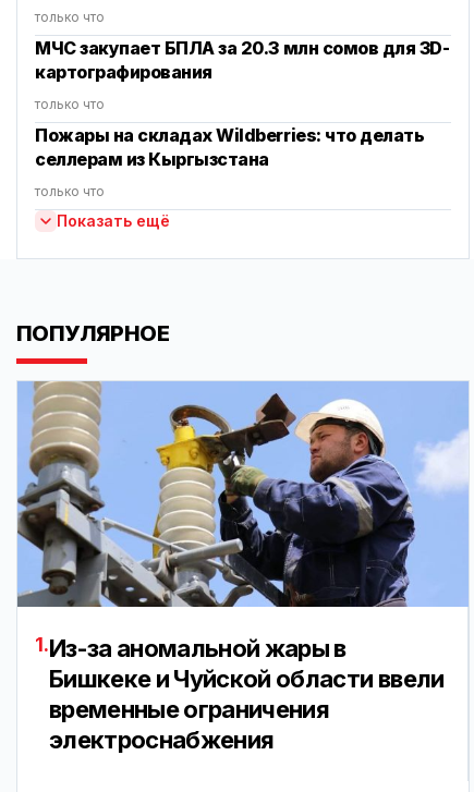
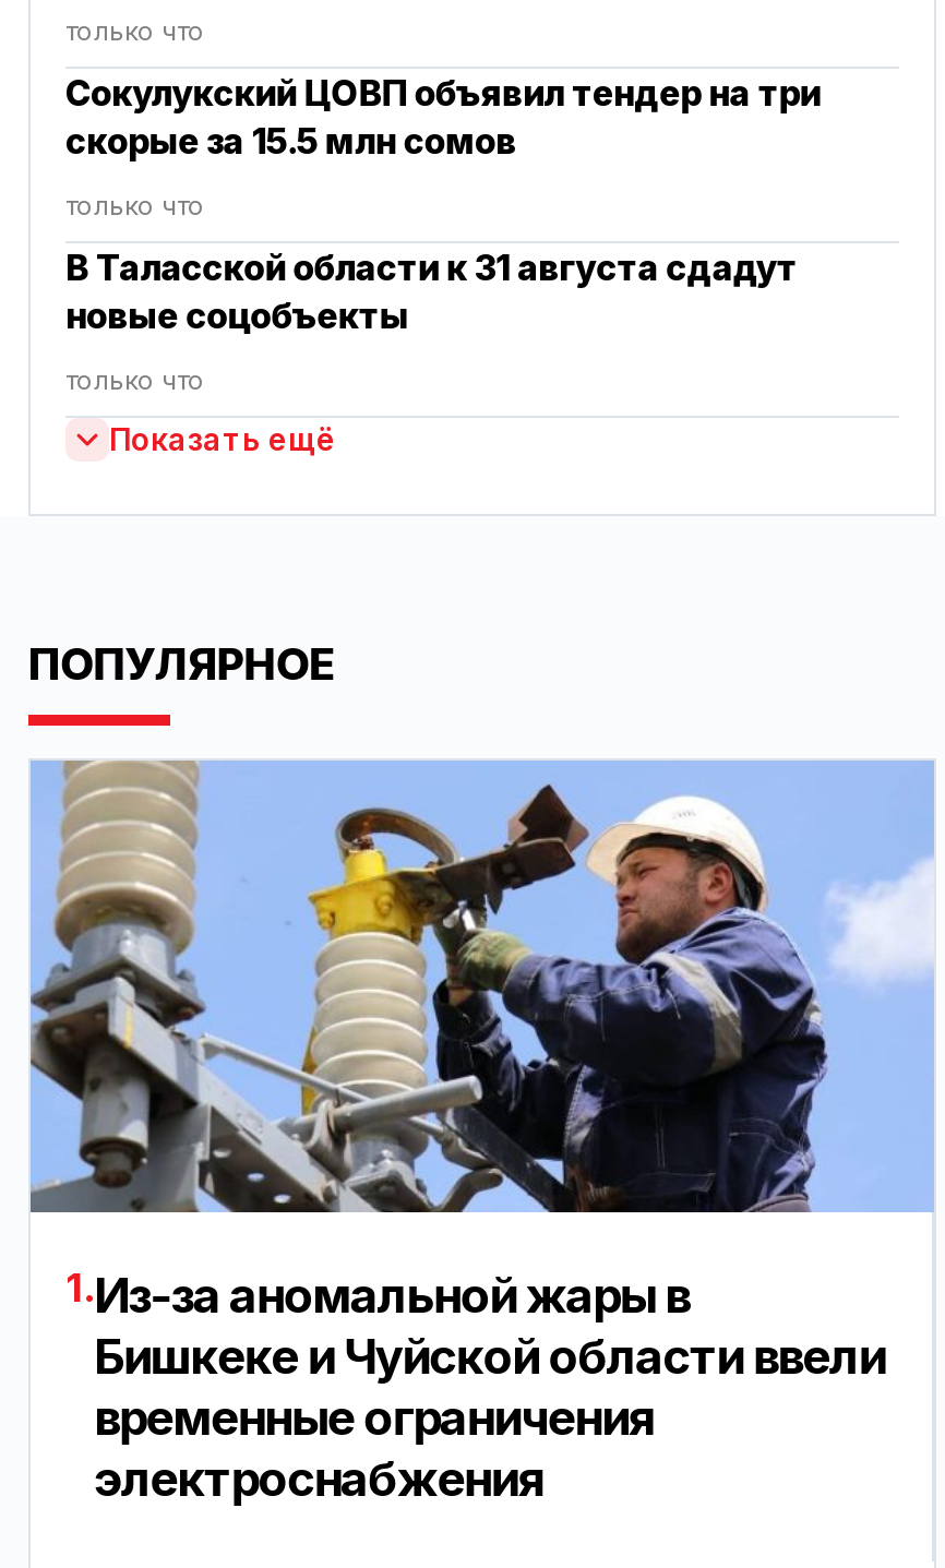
[35,37,449,83] МЧС закупает БПЛА за 20.3 млн сомов для 3D- | картографирования -> [65,72,820,163] Сокулукский ЦОВП объявил тендер на три | скорые за 15.5 млн сомов
[35,125,424,170] Пожары на складах Wildberries: что делать | селлерам из Кыргызстана -> [65,246,797,338] В Таласской области к 31 августа сдадут | новые соцобъекты

